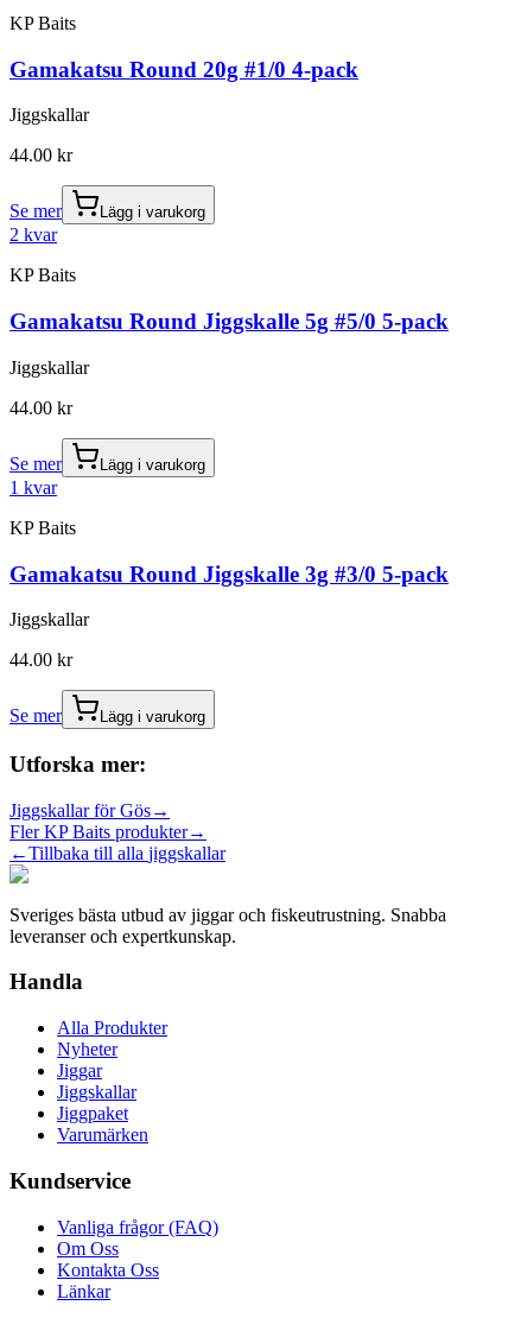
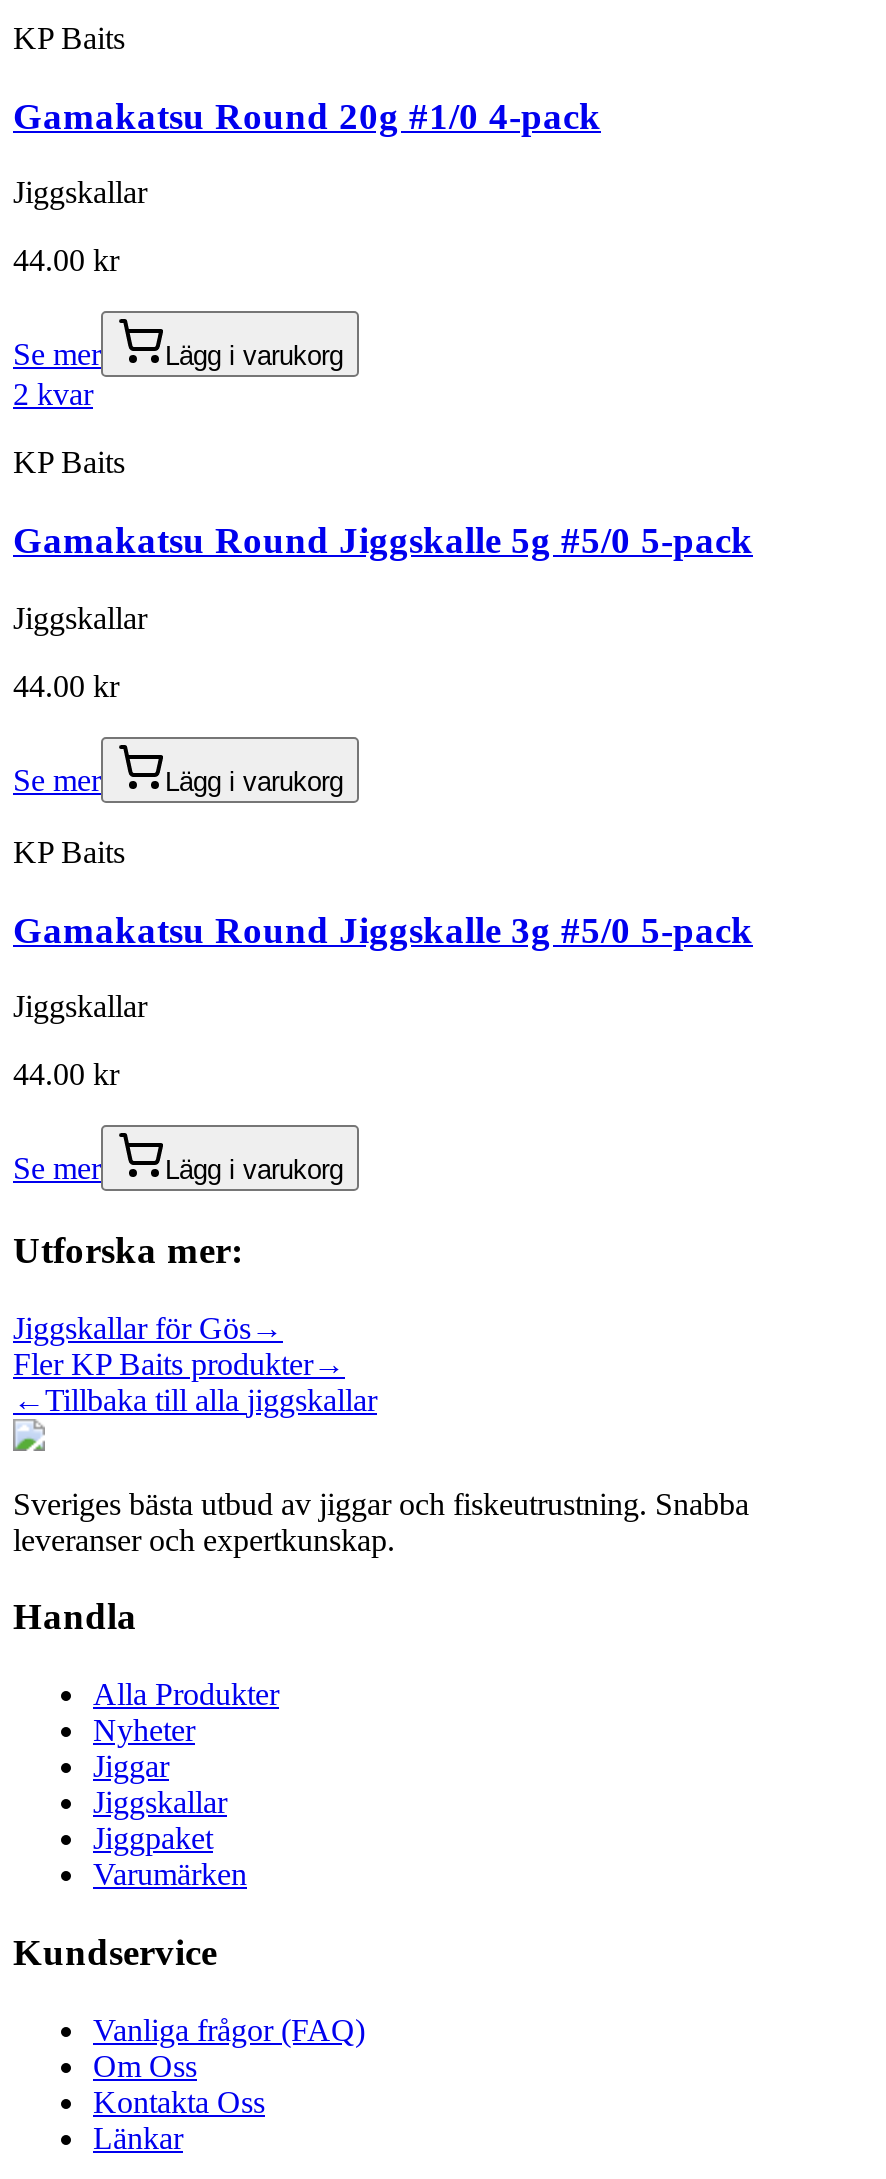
[9,477,57,497] 1 kvar -> none
[9,561,449,586] Gamakatsu Round Jiggskalle 3g #3/0 5-pack -> [13,908,753,950] Gamakatsu Round Jiggskalle 3g #5/0 5-pack

